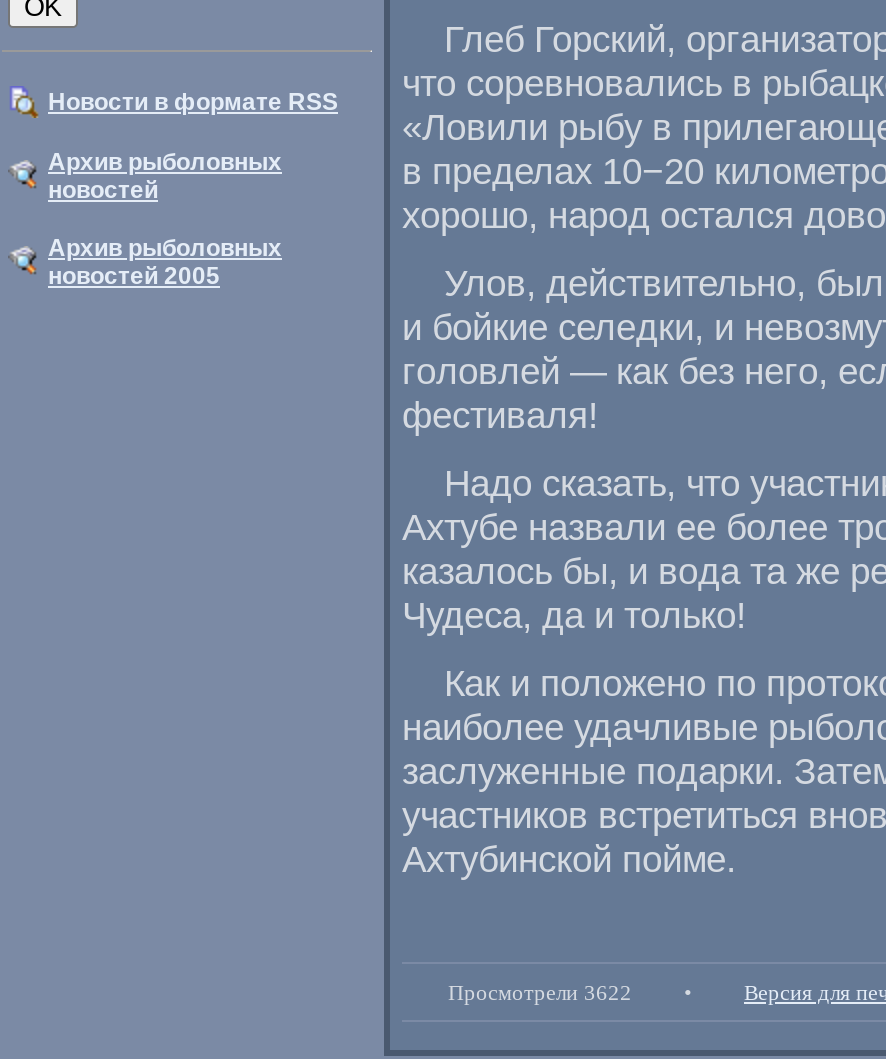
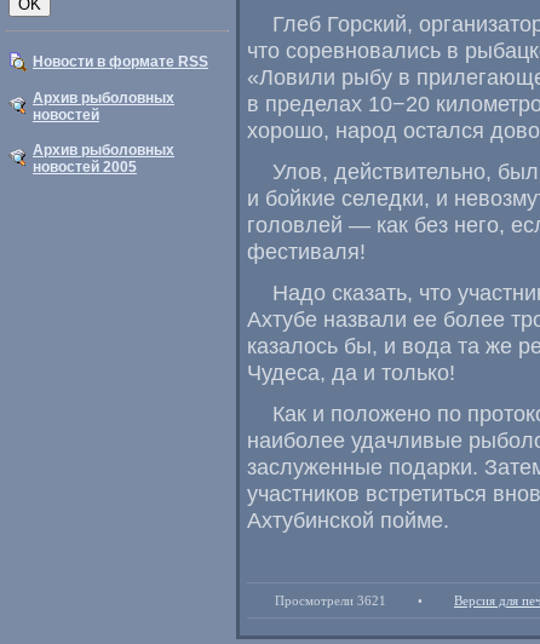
[448,980,632,1004] Просмотрели 3622 -> [275,593,386,608] Просмотрели 3621

